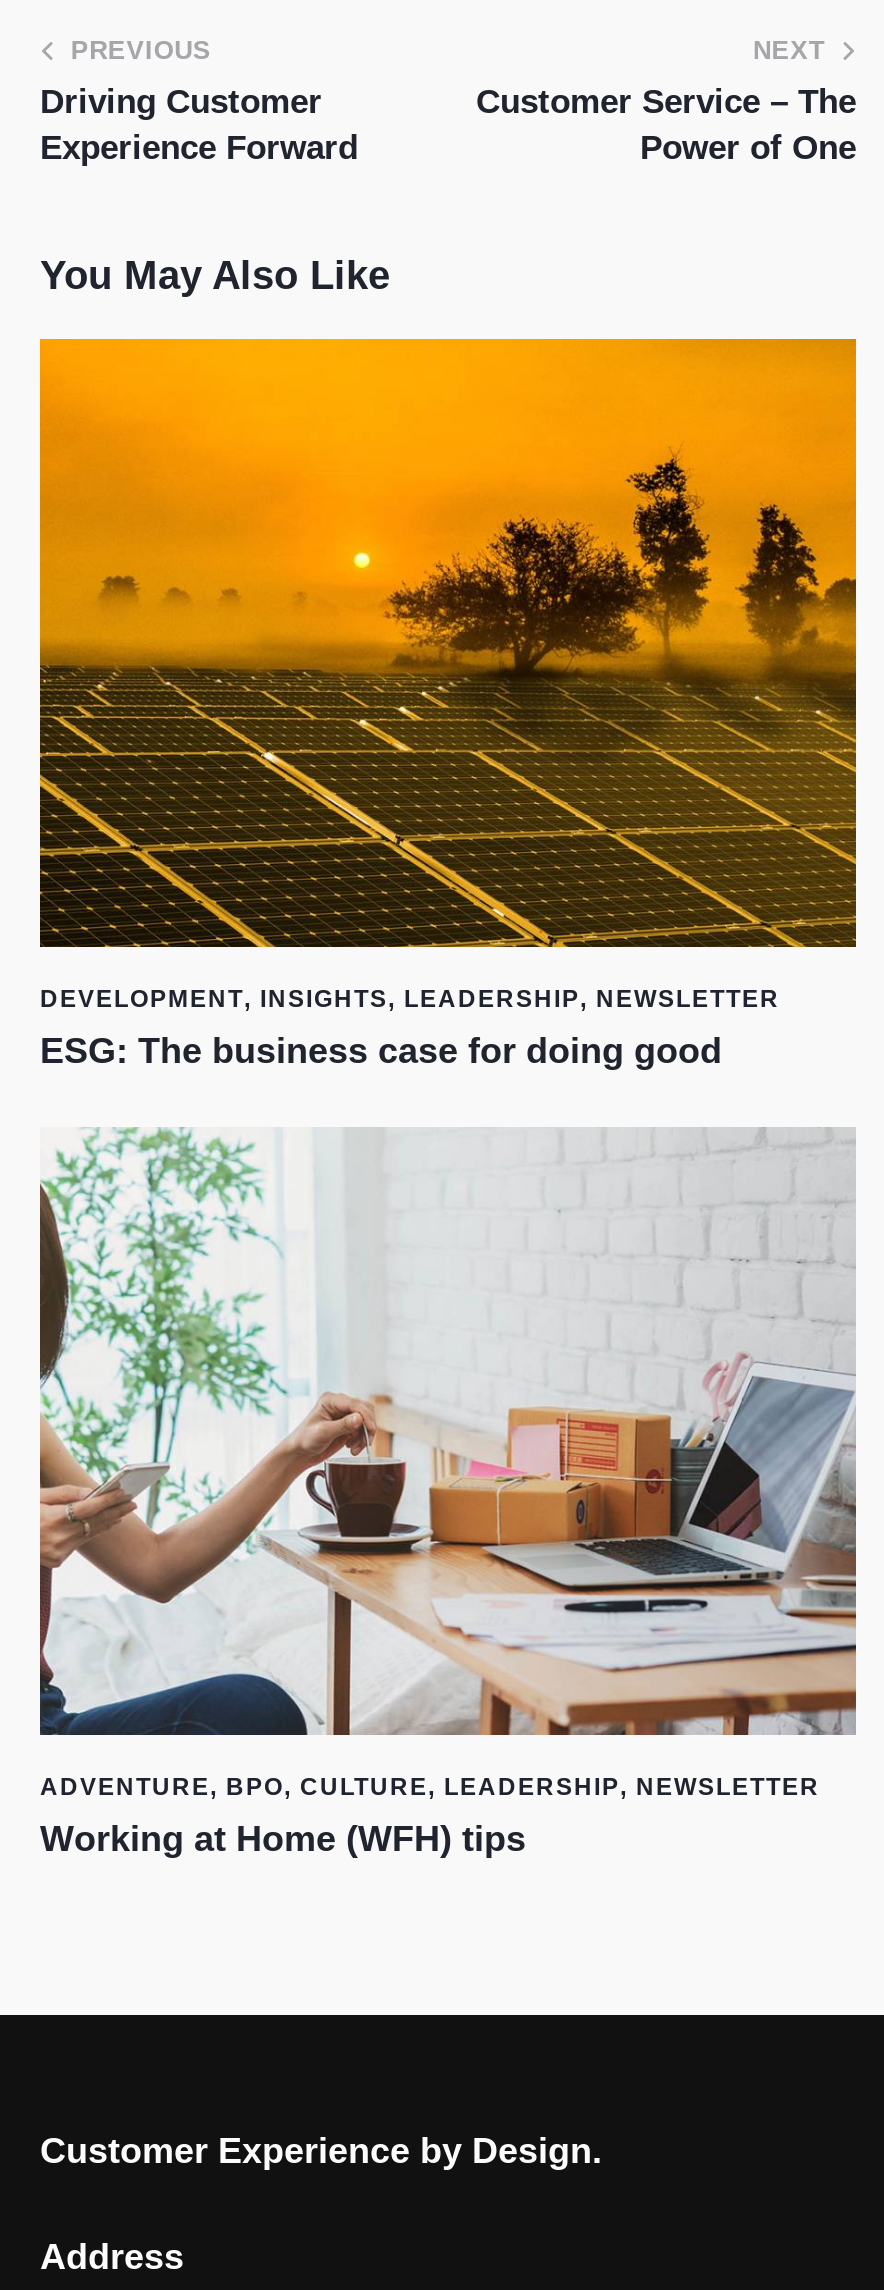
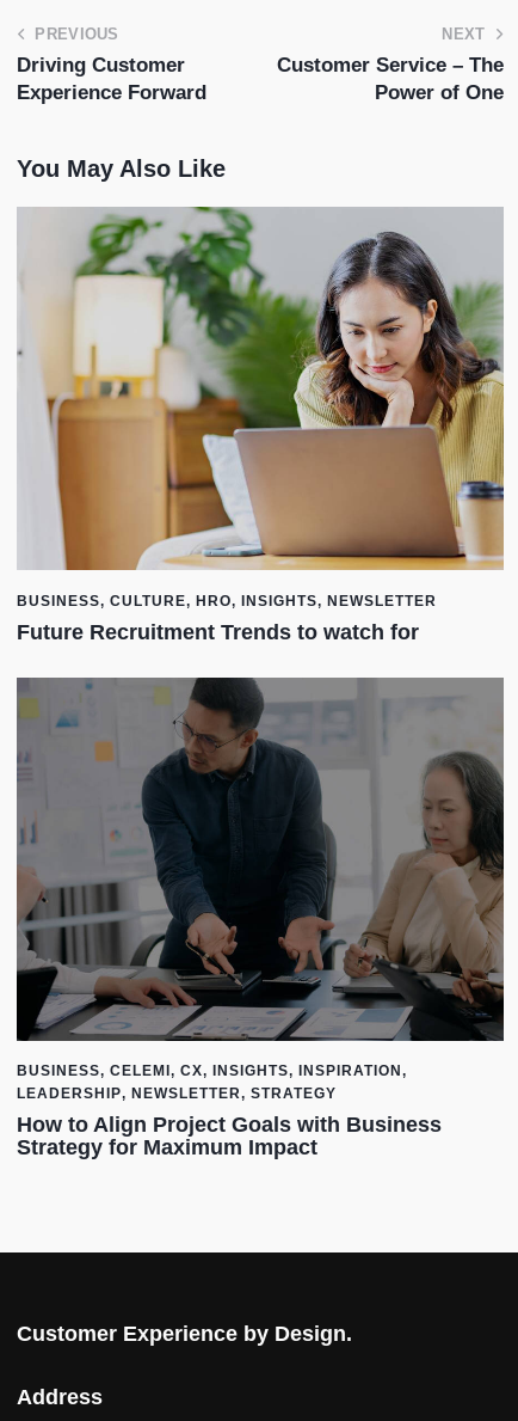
[38,337,858,1071] [image] | DEVELOPMENT, INSIGHTS, LEADERSHIP, NEWSLETTER | ESG: The business case for doing good -> [17,206,505,644] [image] | BUSINESS, CULTURE, HRO, INSIGHTS, NEWSLETTER | Future Recruitment Trends to watch for
[38,1127,858,1859] [image] | ADVENTURE, BPO, CULTURE, LEADERSHIP, NEWSLETTER | Working at Home (WFH) tips -> [16,678,505,1159] [image] | BUSINESS, CELEMI, CX, INSIGHTS, INSPIRATION, | LEADERSHIP, NEWSLETTER, STRATEGY | How to Align Project Goals with Business | Strategy for Maximum Impact

